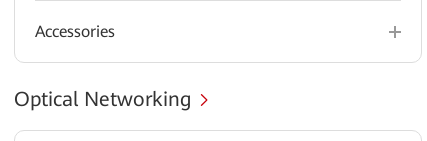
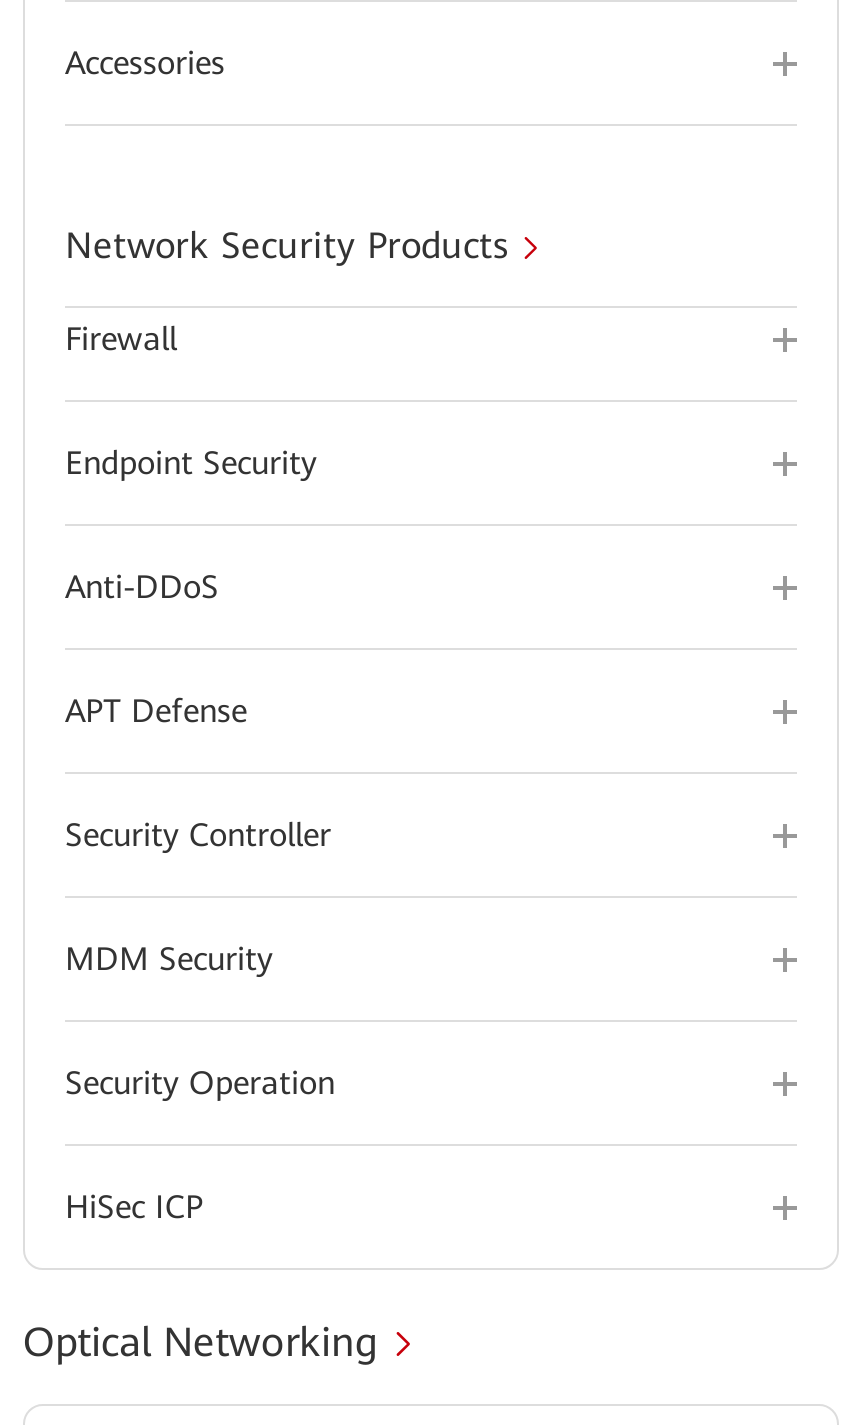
none -> [65,224,509,1226] Network Security Products | Firewall | Endpoint Security | Anti-DDoS | APT Defense | Security Controller | MDM Security | Security Operation | HiSec ICP

